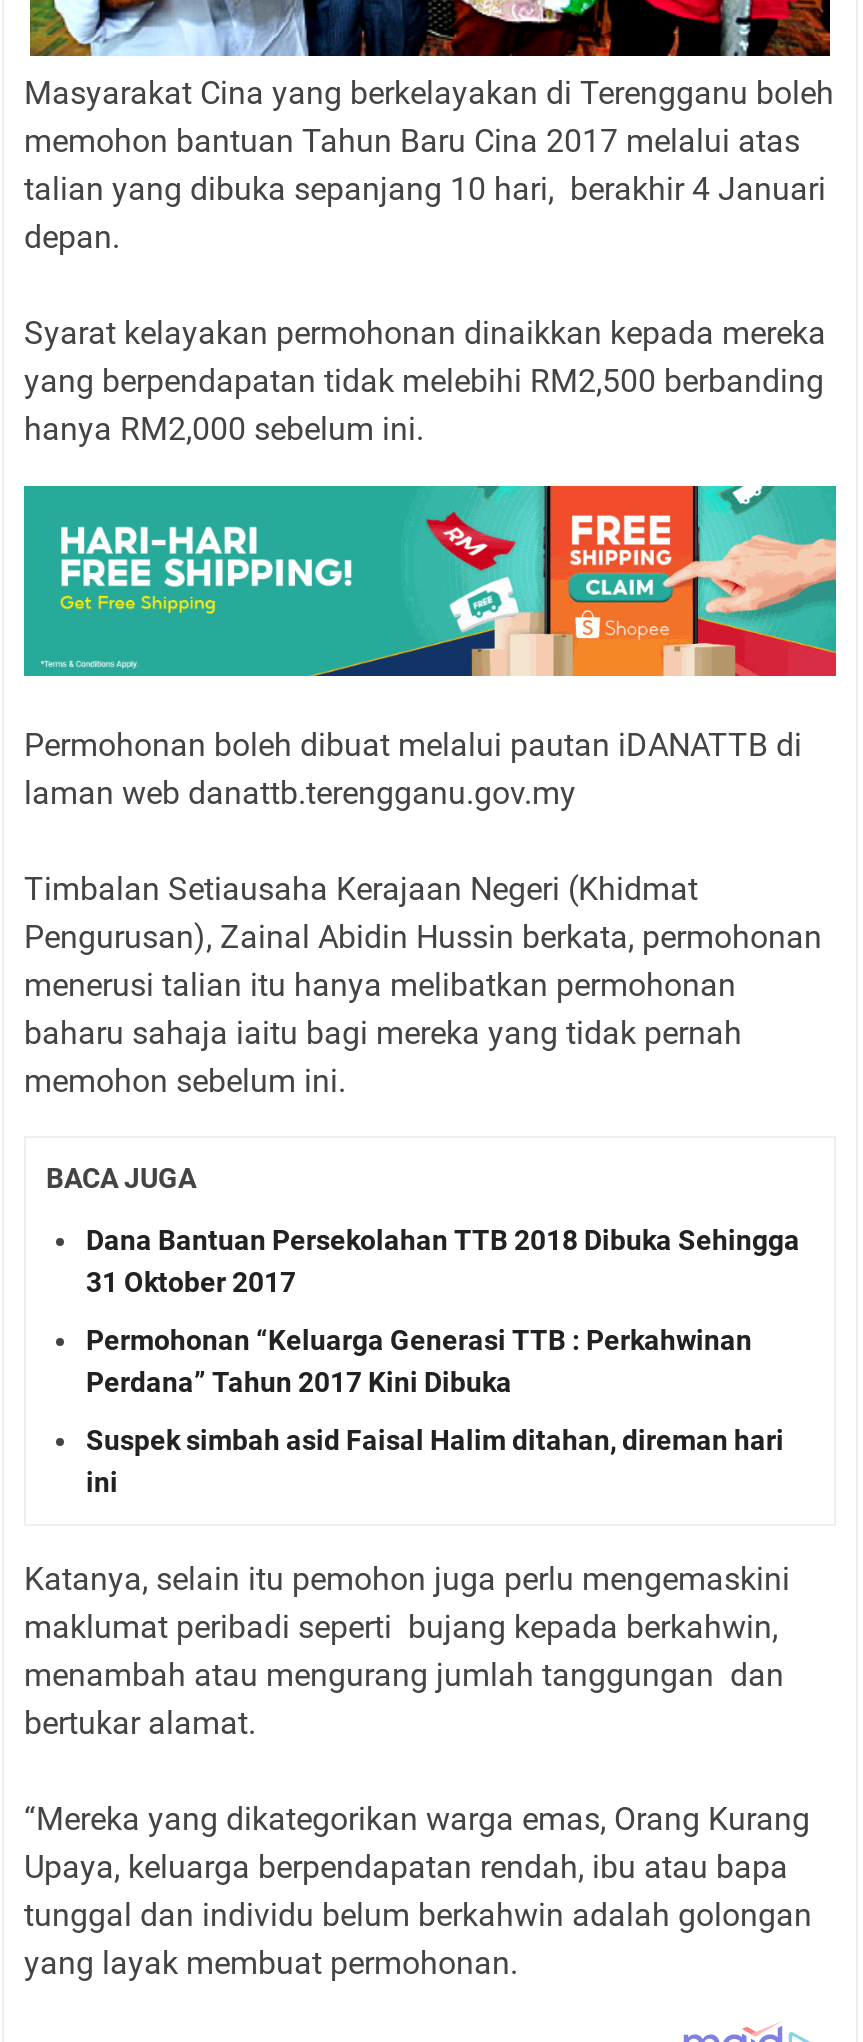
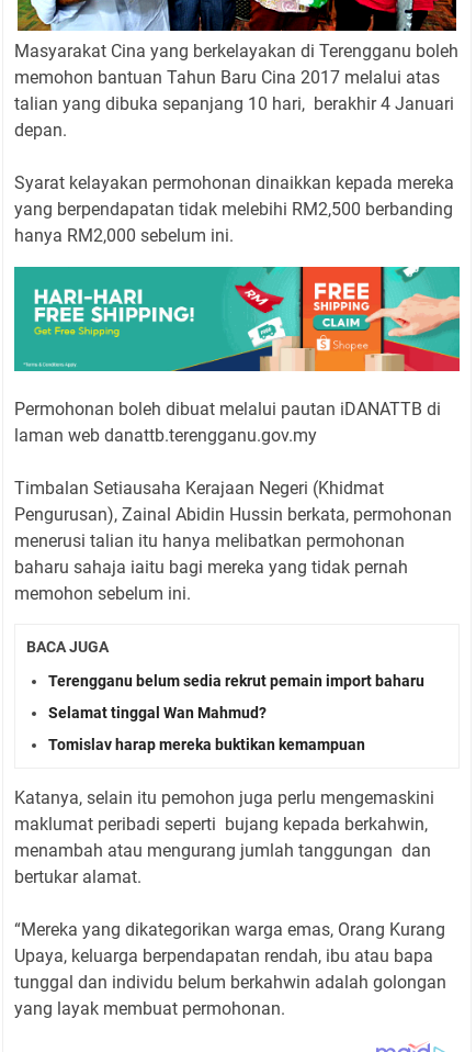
[86,1224,800,1298] Dana Bantuan Persekolahan TTB 2018 Dibuka Sehingga | 31 Oktober 2017 -> [48,672,424,689] Terengganu belum sedia rekrut pemain import baharu
[86,1324,752,1398] Permohonan “Keluarga Generasi TTB : Perkahwinan | Perdana” Tahun 2017 Kini Dibuka -> [48,704,267,721] Selamat tinggal Wan Mahmud?
[86,1424,784,1498] Suspek simbah asid Faisal Halim ditahan, direman hari | ini -> [48,736,365,753] Tomislav harap mereka buktikan kemampuan

